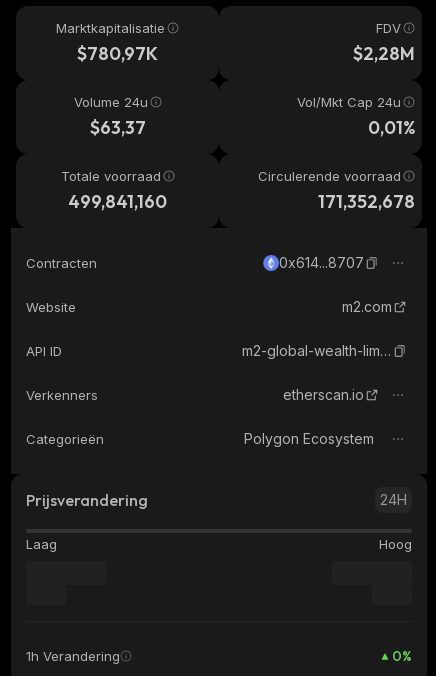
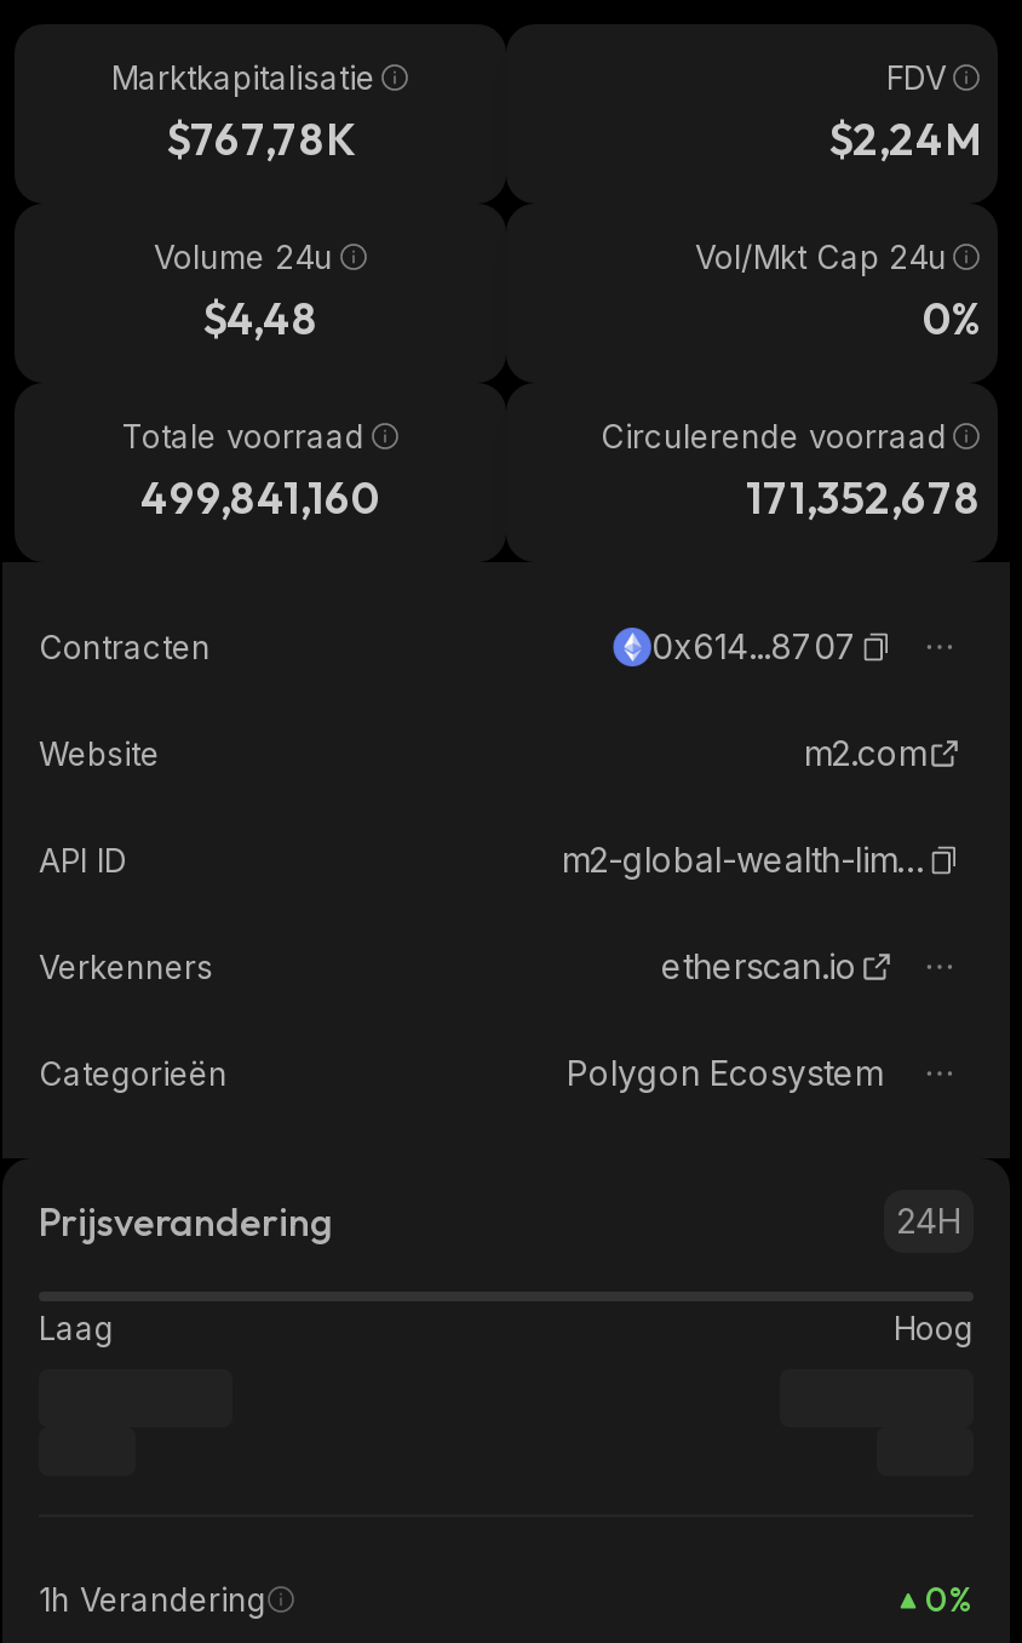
[77,42,158,65] $780,97K -> [166,111,355,167] $767,78K
[353,42,415,65] $2,28M -> [828,111,981,167] $2,24M
[89,116,145,139] $63,37 -> [202,291,318,347] $4,48
[368,116,415,139] 0,01% -> [923,291,981,347] 0%

